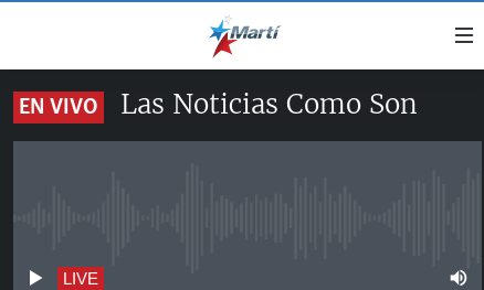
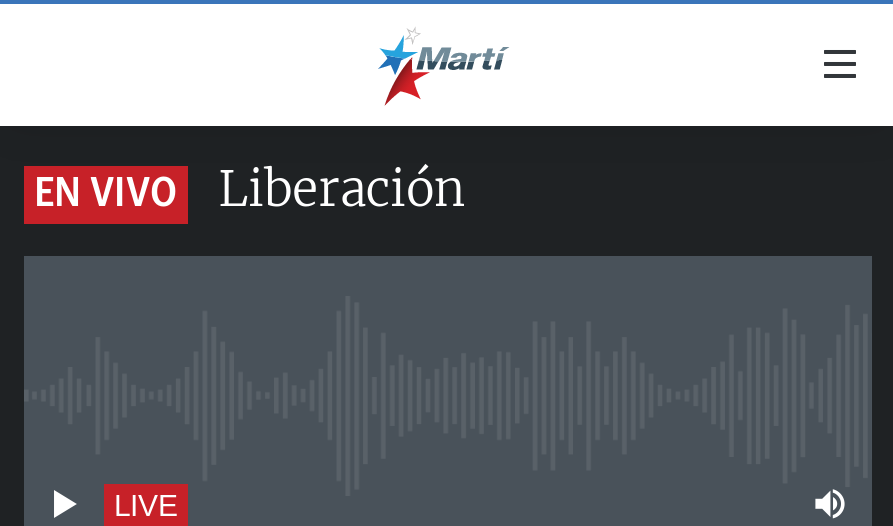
[120,87,418,121] Las Noticias Como Son -> [218,158,466,220] Liberación

